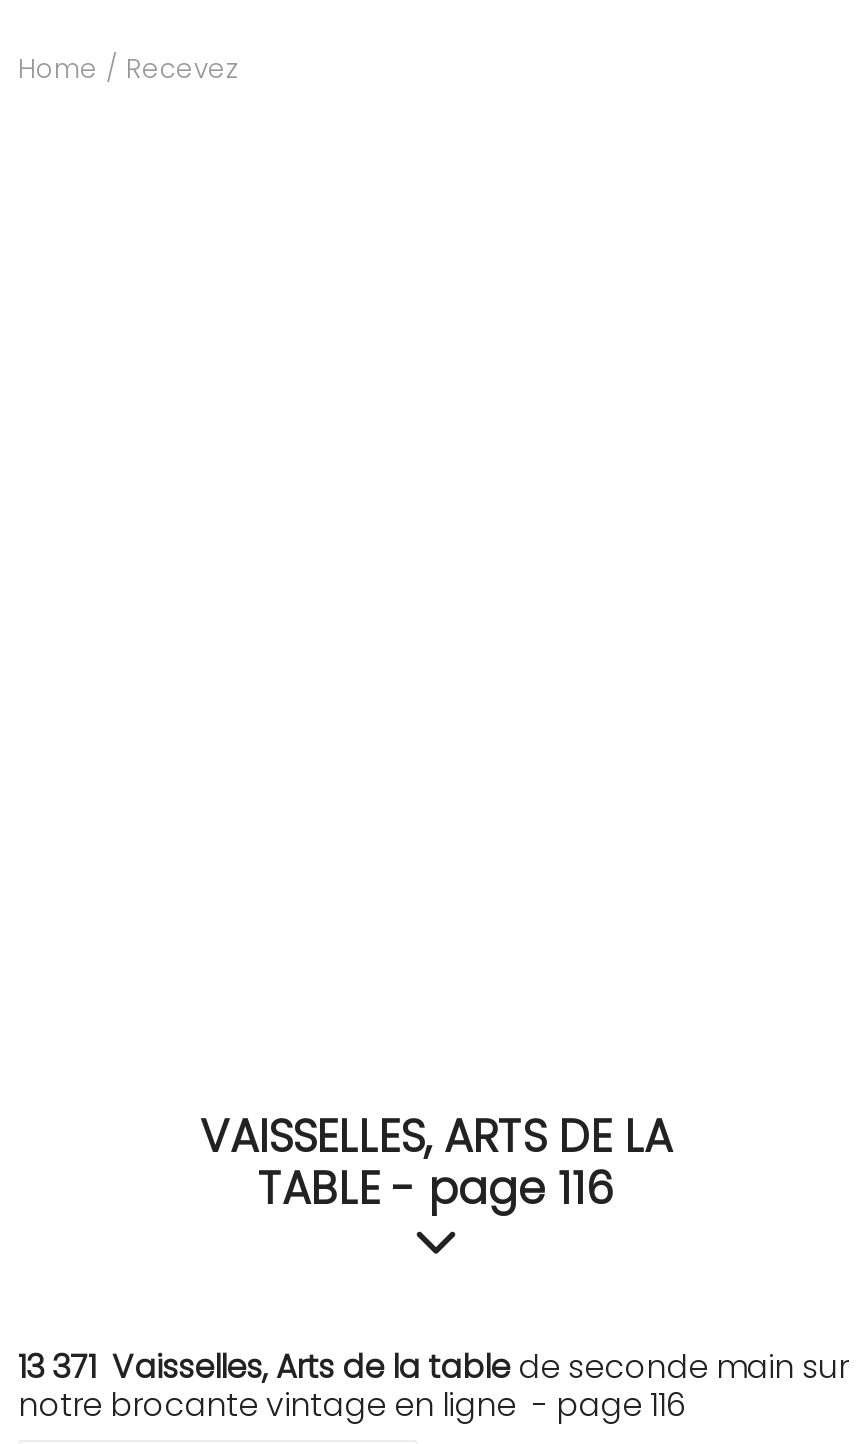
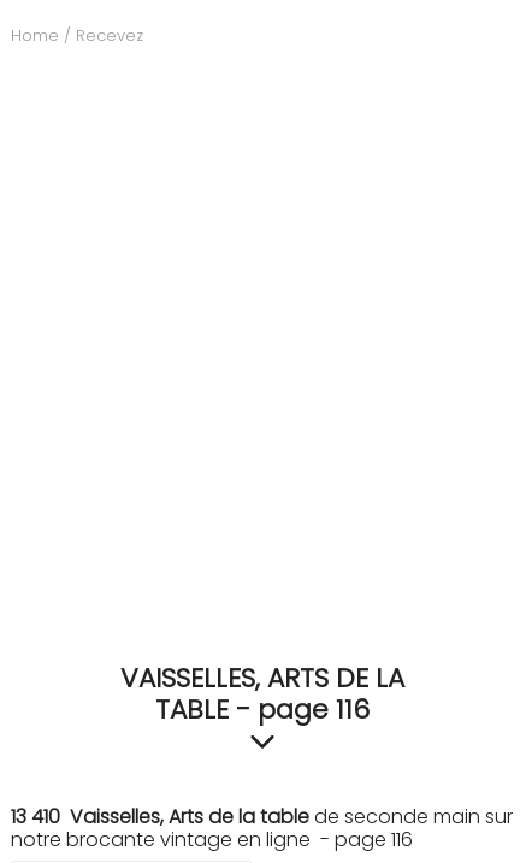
[18,1344,848,1390] 13 371 Vaisselles, Arts de la table de seconde main sur -> [11,803,513,831] 13 410 Vaisselles, Arts de la table de seconde main sur

